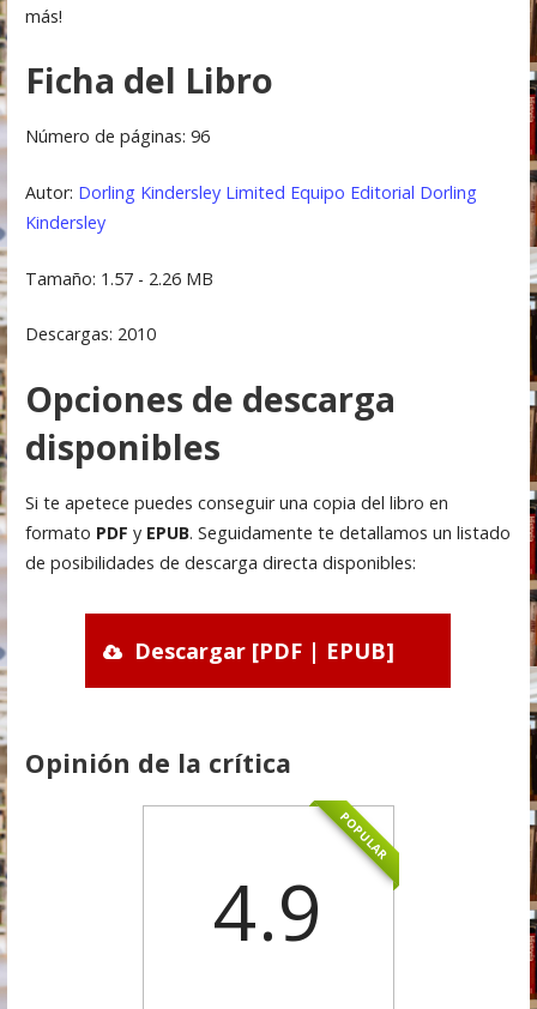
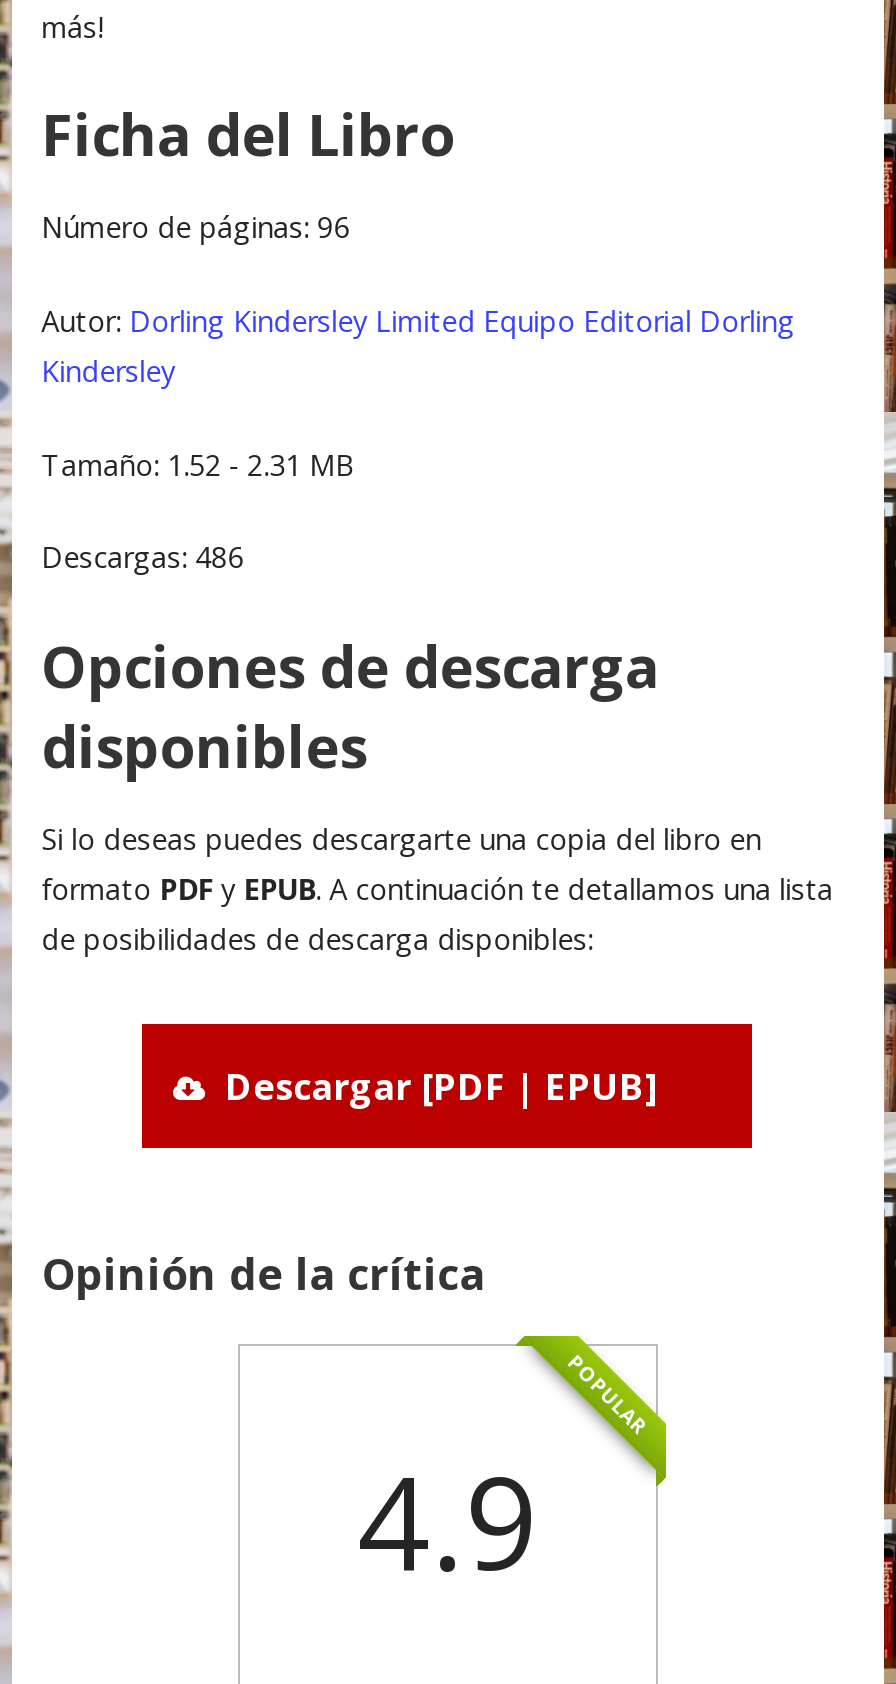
[25,267,213,290] Tamaño: 1.57 - 2.26 MB -> [41,445,355,483] Tamaño: 1.52 - 2.31 MB
[25,323,155,345] Descargas: 2010 -> [41,539,243,577] Descargas: 486
[25,492,510,574] Si te apetece puedes conseguir una copia del libro en | formato PDF y EPUB. Seguidamente te detallamos un listado | de posibilidades de descarga directa disponibles: -> [41,820,833,958] Si lo deseas puedes descargarte una copia del libro en | formato PDF y EPUB. A continuación te detallamos una lista | de posibilidades de descarga disponibles:

